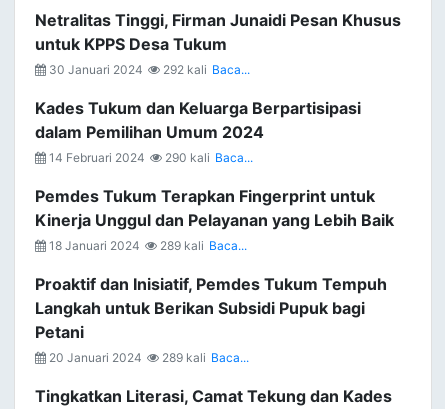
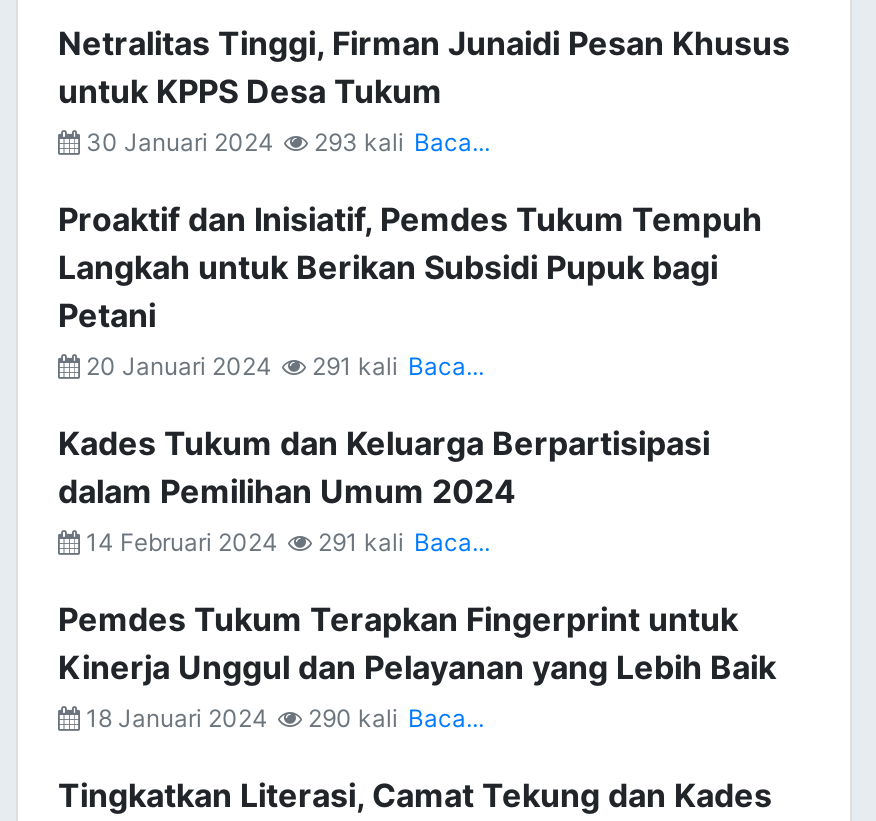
[157,62,250,253] 292 kali Baca... | 289 kali Baca... -> [308,127,490,157] 293 kali Baca...
moved [35,98,394,253] -> [58,423,776,733]: Kades Tukum dan Keluarga Berpartisipasi | dalam Pemilihan Umum 2024 | 14 Februari 2024 | 290 kali Baca... | Pemdes Tukum Terapkan Fingerprint untuk | Kinerja Unggul dan Pelayanan yang Lebih Baik | 18 Januari 2024
moved [35,274,387,342] -> [58,199,762,335]: Proaktif dan Inisiatif, Pemdes Tukum Tempuh | Langkah untuk Berikan Subsidi Pupuk bagi | Petani
[159,350,249,365] 289 kali Baca... -> [306,351,490,557] 291 kali Baca... | 291 kali Baca...

